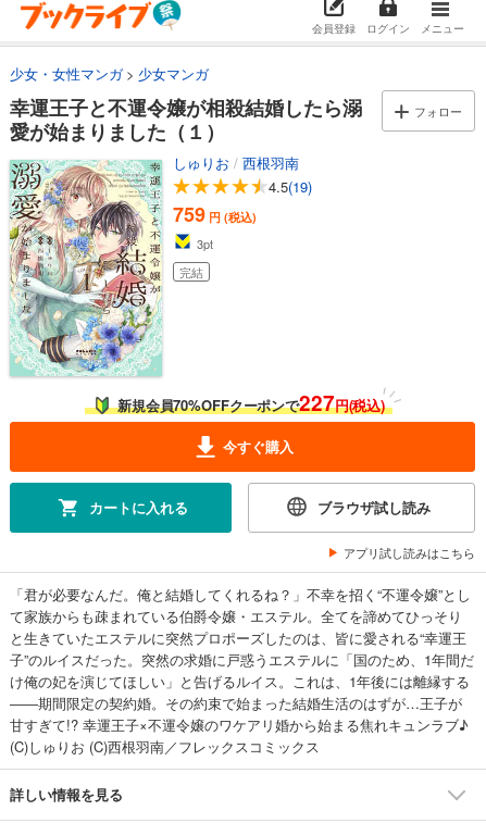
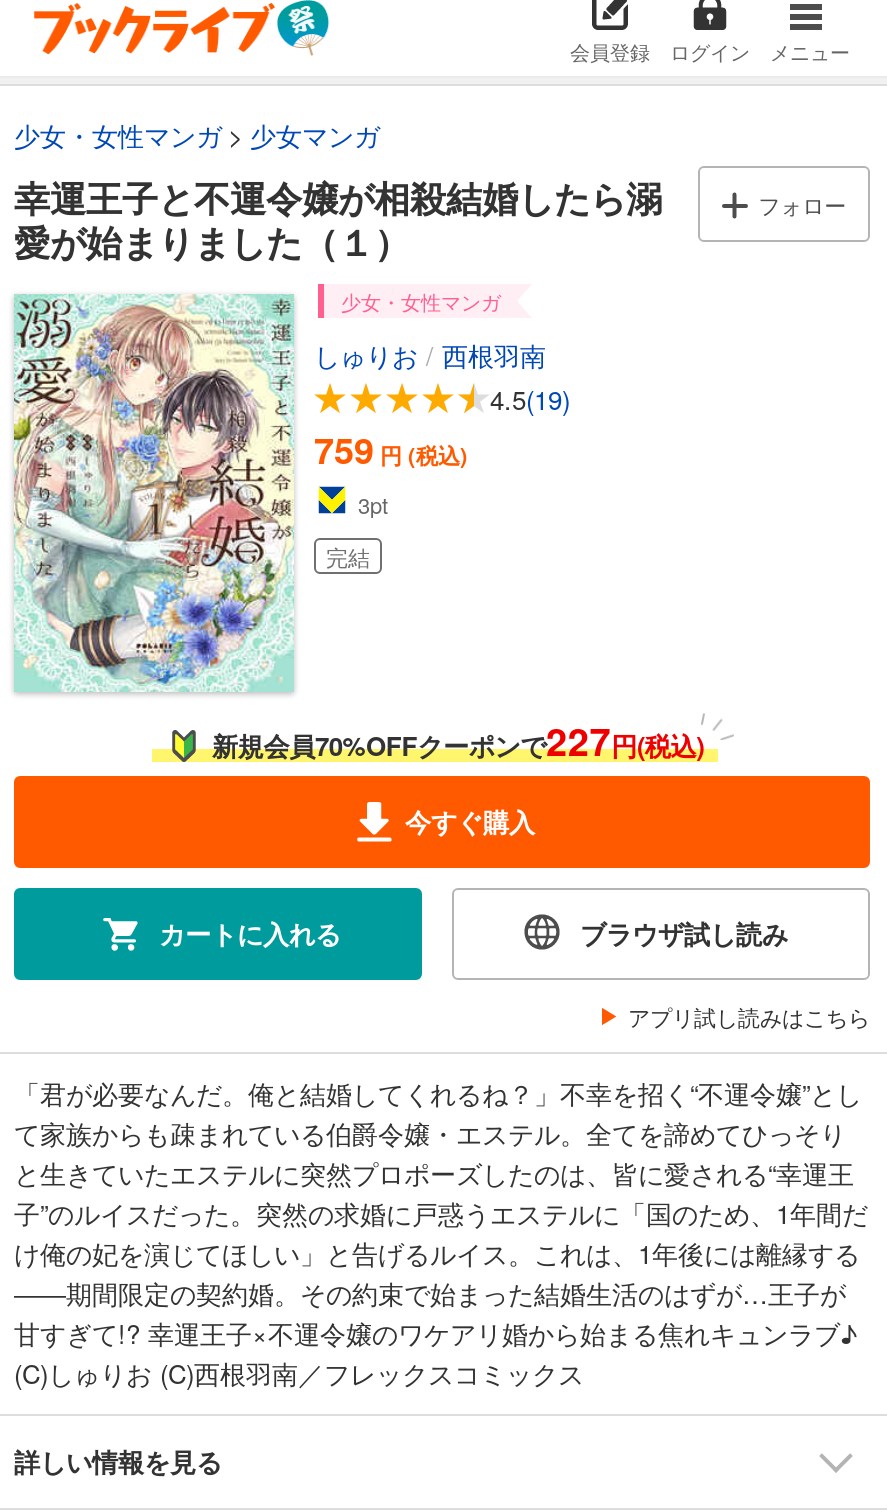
moved [173,152,312,280] -> [314,336,570,572]: しゅりお/西根羽南 | 4.5(19) | 759円 (税込) | 3pt | 完結
none -> [341,288,501,316] 少女・女性マンガ
[10,197,162,273] [image] -> [12,362,294,558] [image]

